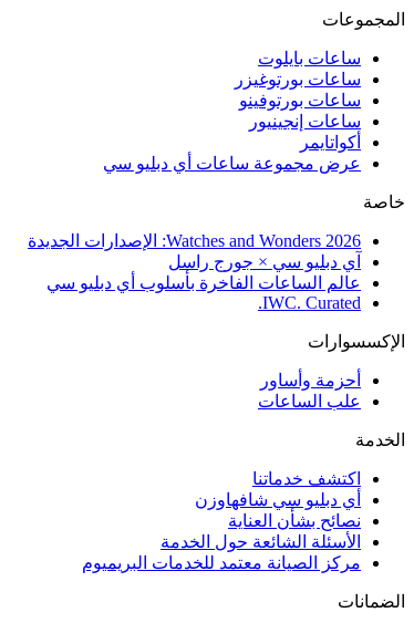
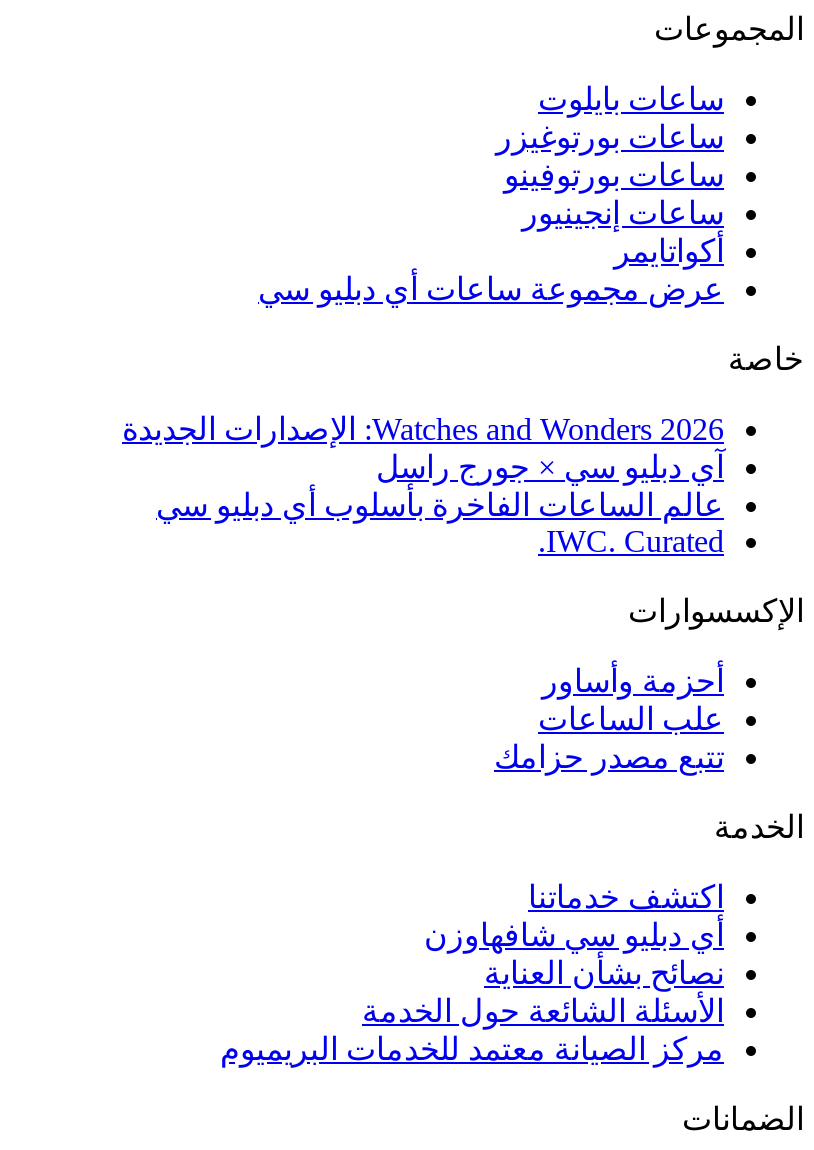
none -> [494,741,724,775] تتبع مصدر حزامك

